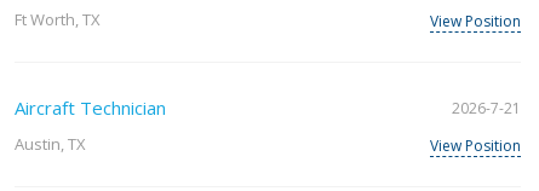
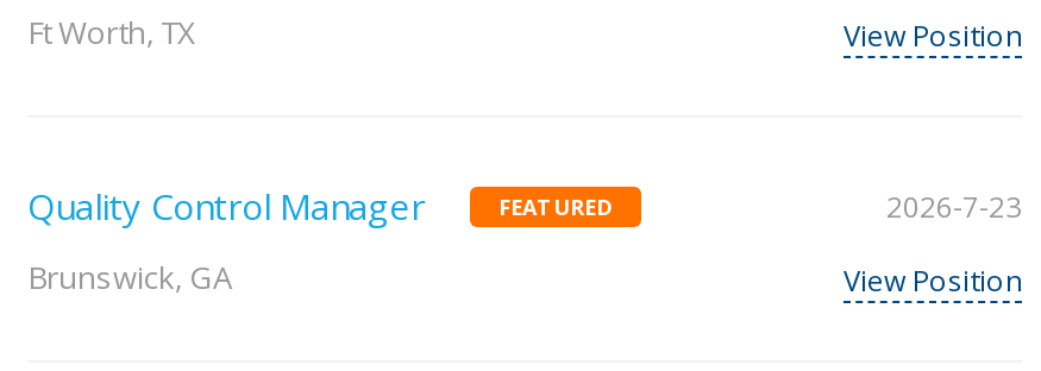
[15,96,166,120] Aircraft Technician -> [27,182,613,230] Quality Control Manager | FEATURED
[452,98,521,119] 2026-7-21 -> [886,187,1022,228] 2026-7-23
[15,133,86,155] Austin, TX -> [27,256,232,299] Brunswick, GA

